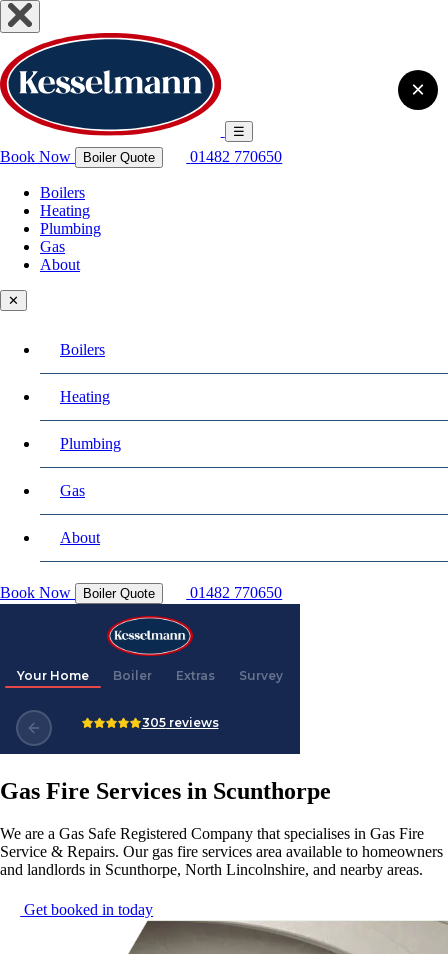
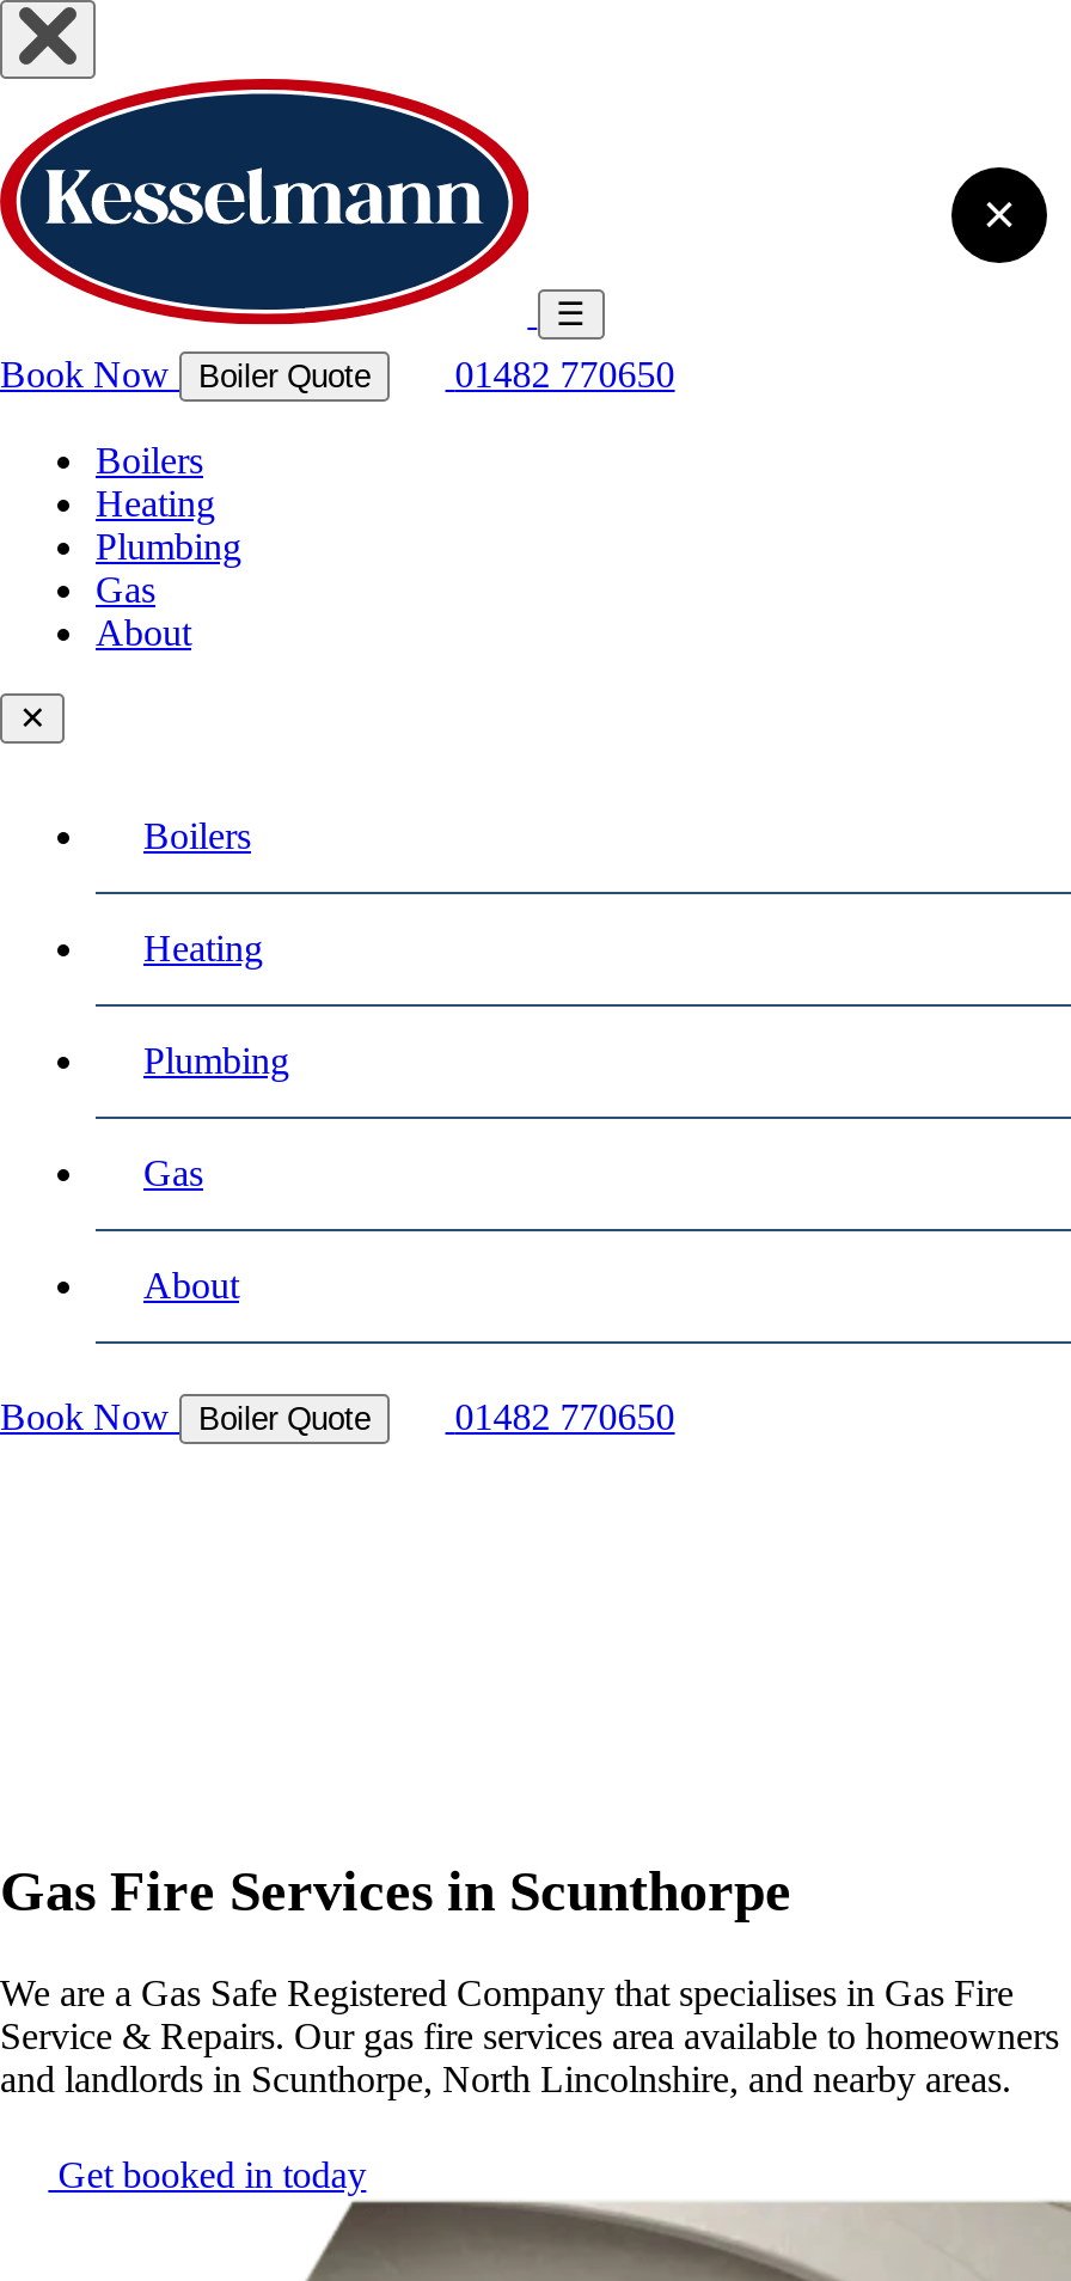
[3,603,301,755] [image] -> none

